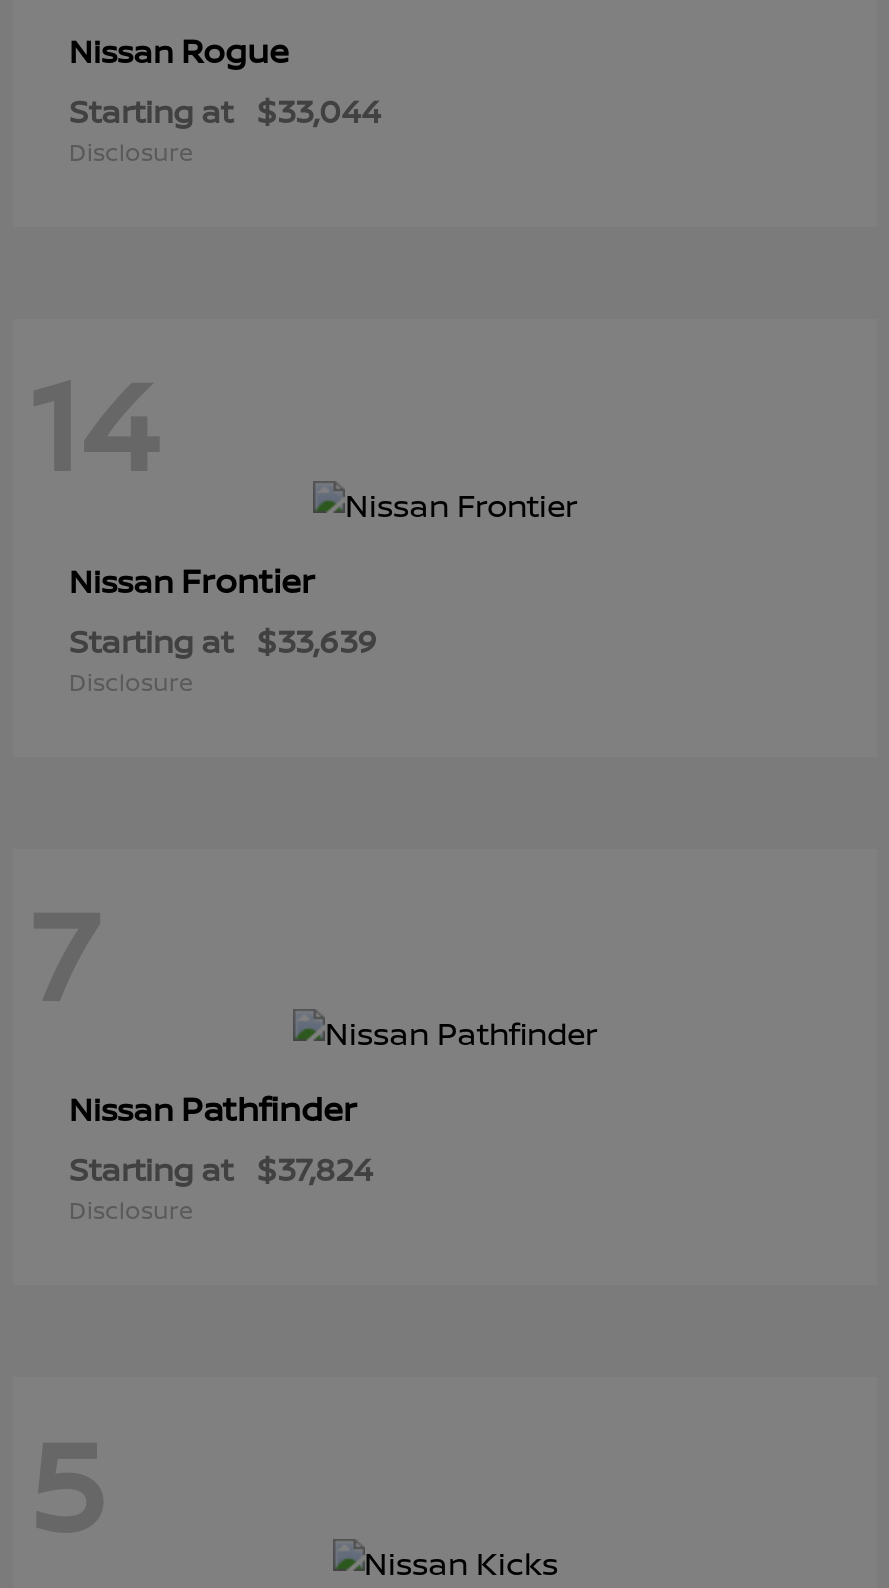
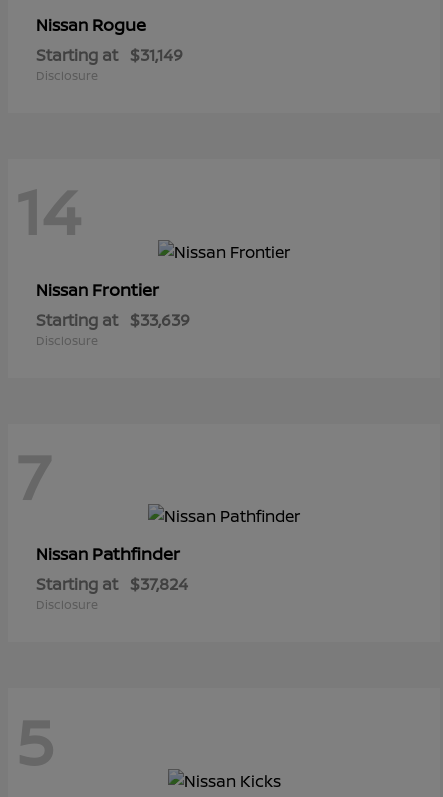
[69,88,381,132] Starting at $33,044 -> [36,44,183,66] Starting at $31,149

